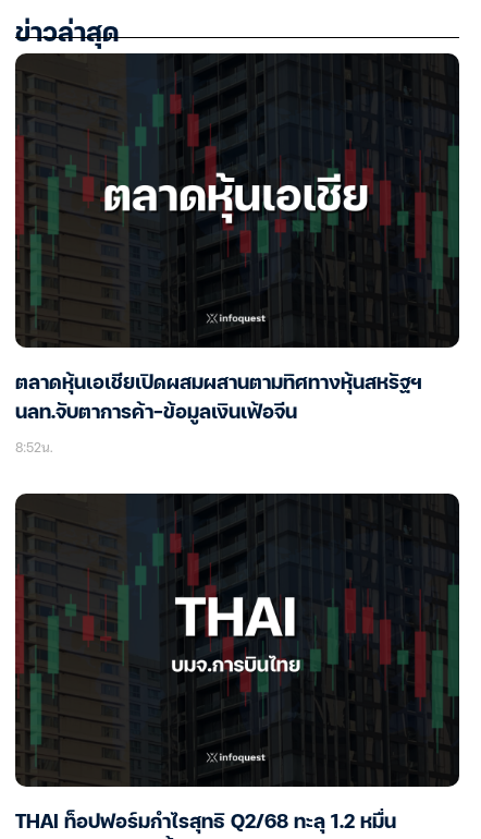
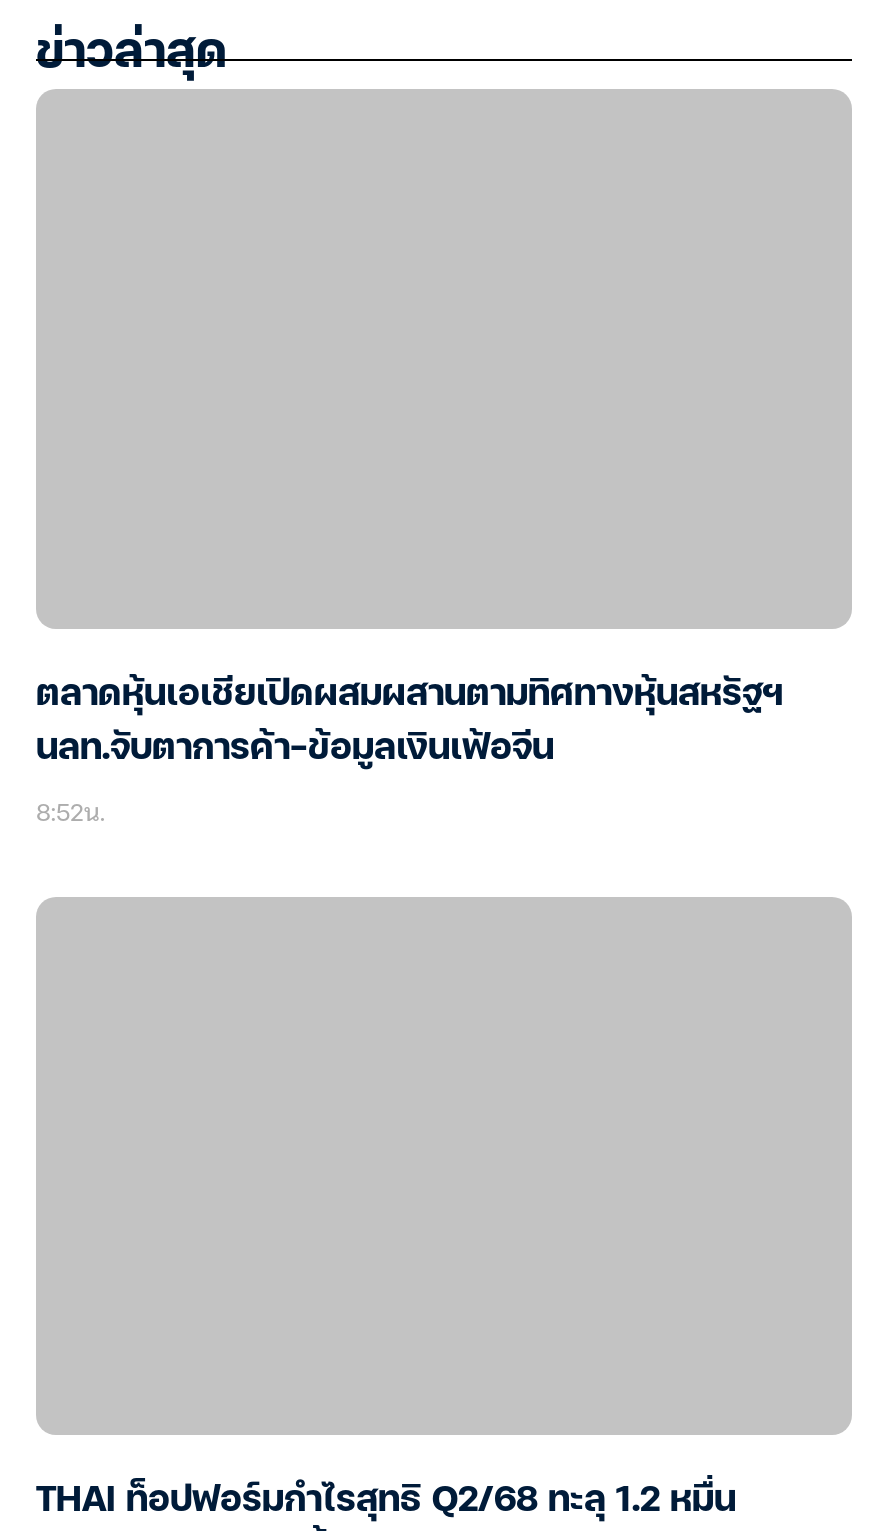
[14,52,460,349] [image] -> none
[14,493,460,788] [image] -> none

